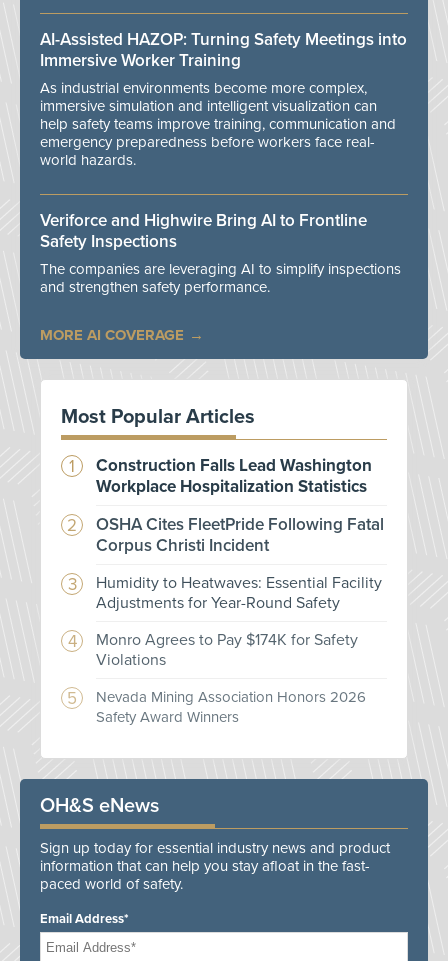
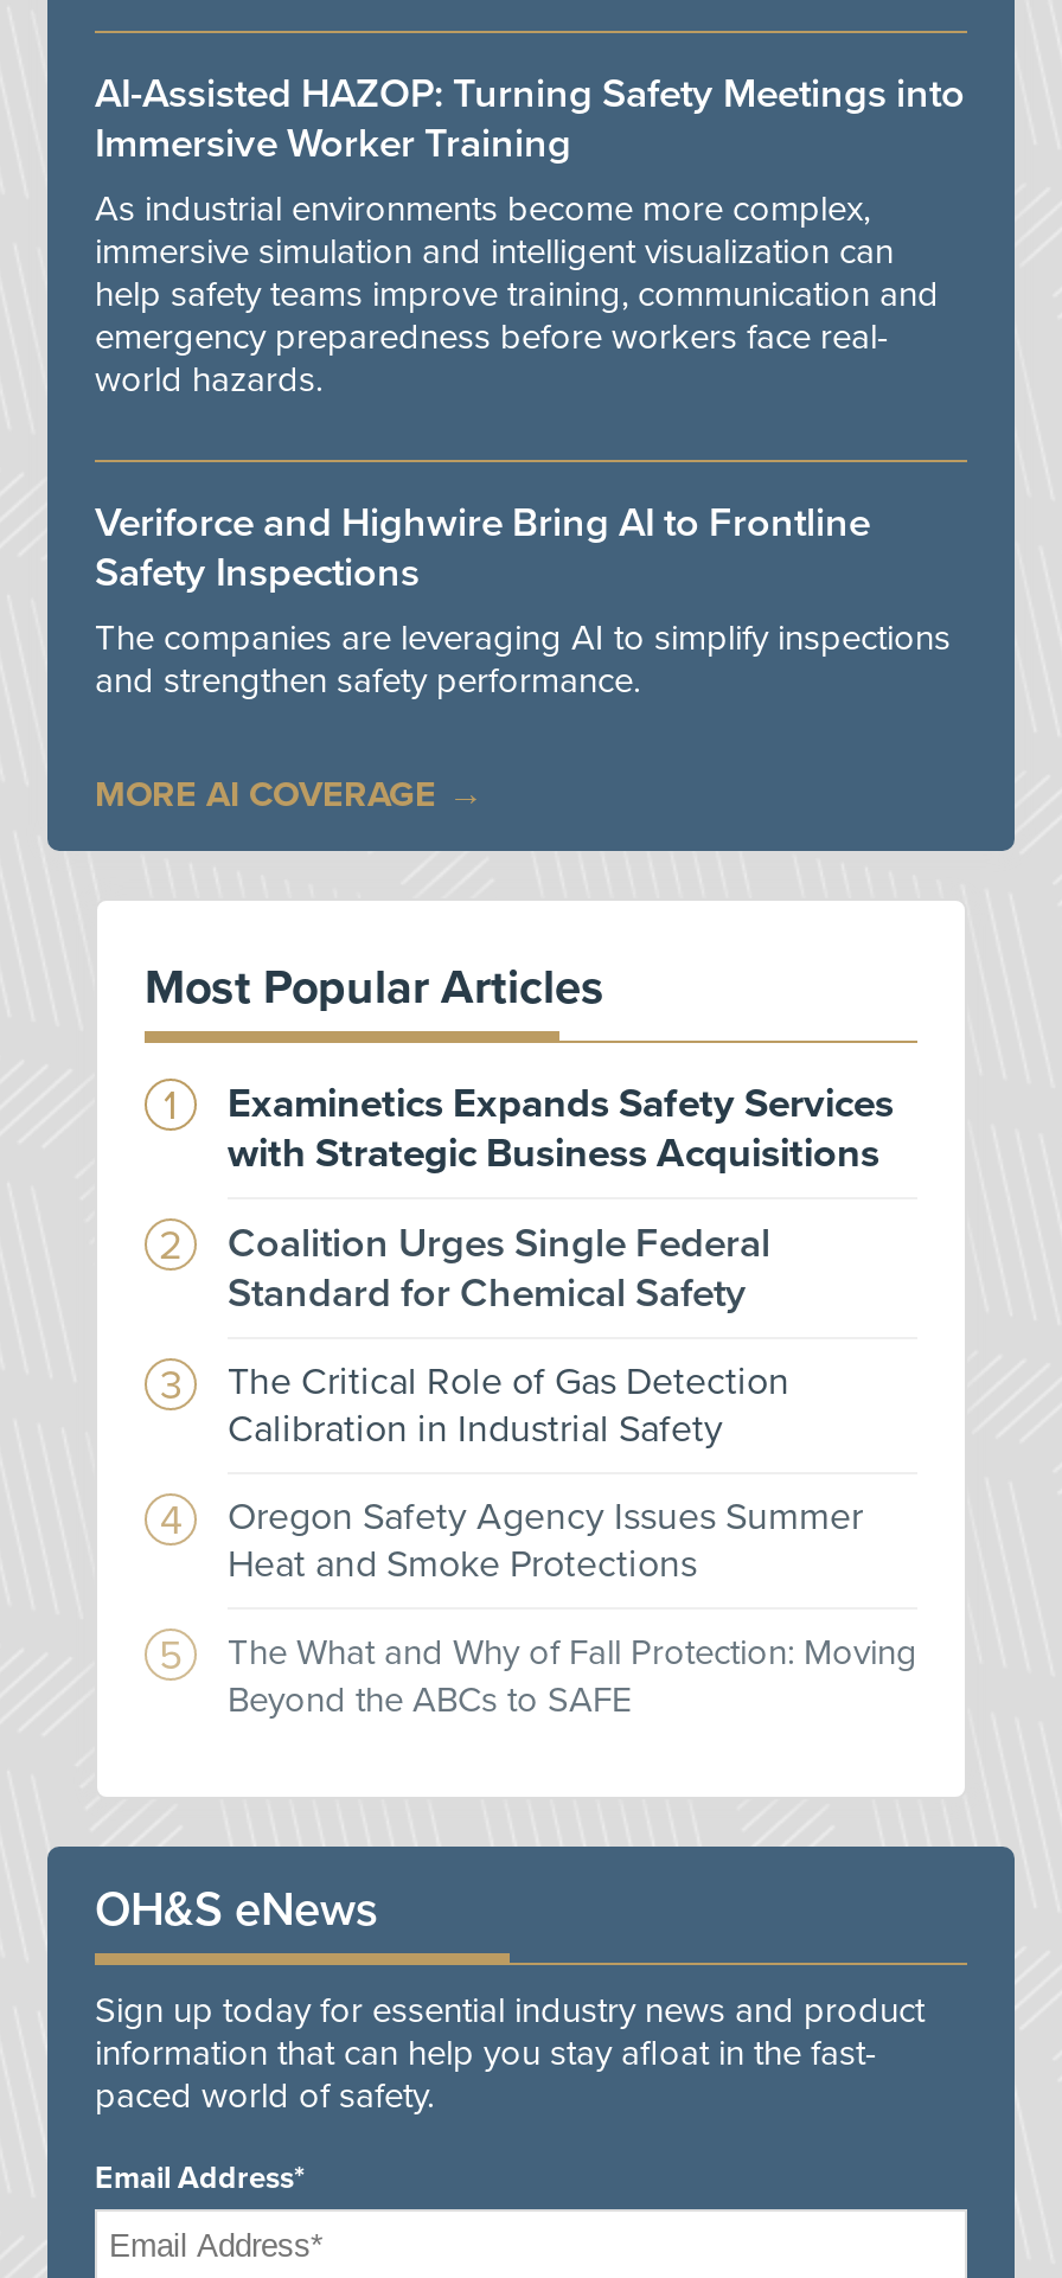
[96,455,372,497] Construction Falls Lead Washington | Workplace Hospitalization Statistics -> [228,1079,894,1178] Examinetics Expands Safety Services | with Strategic Business Acquisitions
[96,514,384,556] OSHA Cites FleetPride Following Fatal | Corpus Christi Incident -> [228,1218,770,1318] Coalition Urges Single Federal | Standard for Chemical Safety
[96,573,382,613] Humidity to Heatwaves: Essential Facility | Adjustments for Year-Round Safety -> [228,1358,789,1453] The Critical Role of Gas Detection | Calibration in Industrial Safety
[96,630,358,670] Monro Agrees to Pay $174K for Safety | Violations -> [228,1493,863,1588] Oregon Safety Agency Issues Summer | Heat and Smoke Protections
[96,688,366,726] Nevada Mining Association Honors 2026 | Safety Award Winners -> [228,1631,917,1721] The What and Why of Fall Protection: Moving | Beyond the ABCs to SAFE

